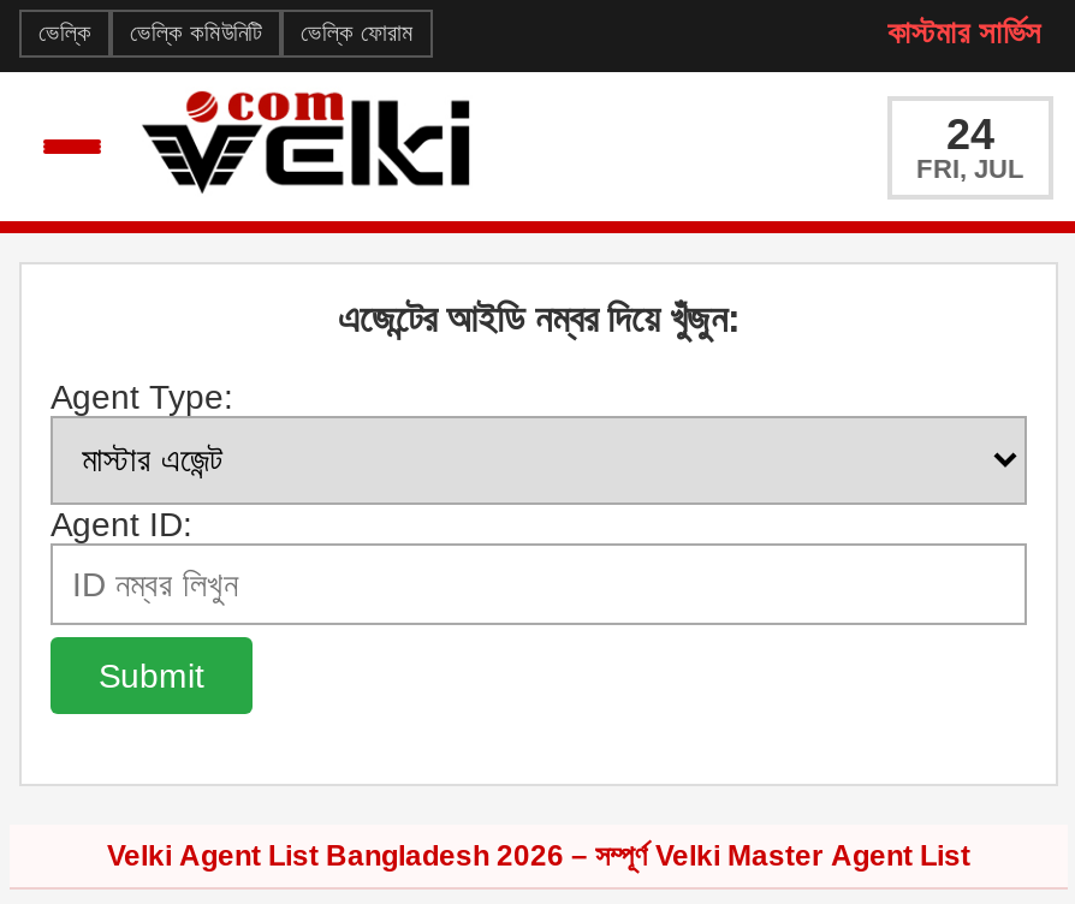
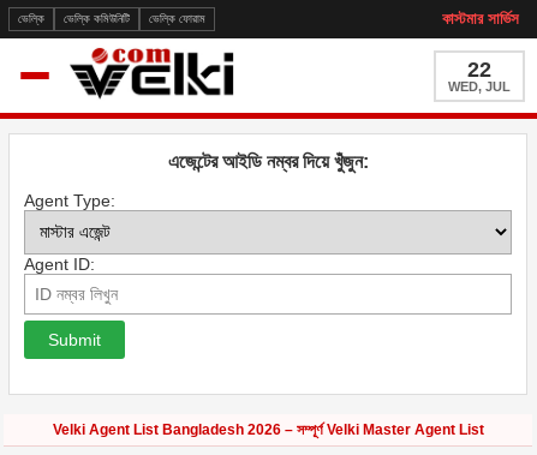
[946,109,994,157] 24 -> [467,57,491,81] 22
[916,153,1024,182] FRI, JUL -> [448,79,511,93] WED, JUL

